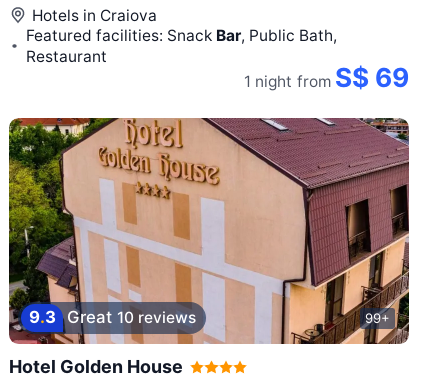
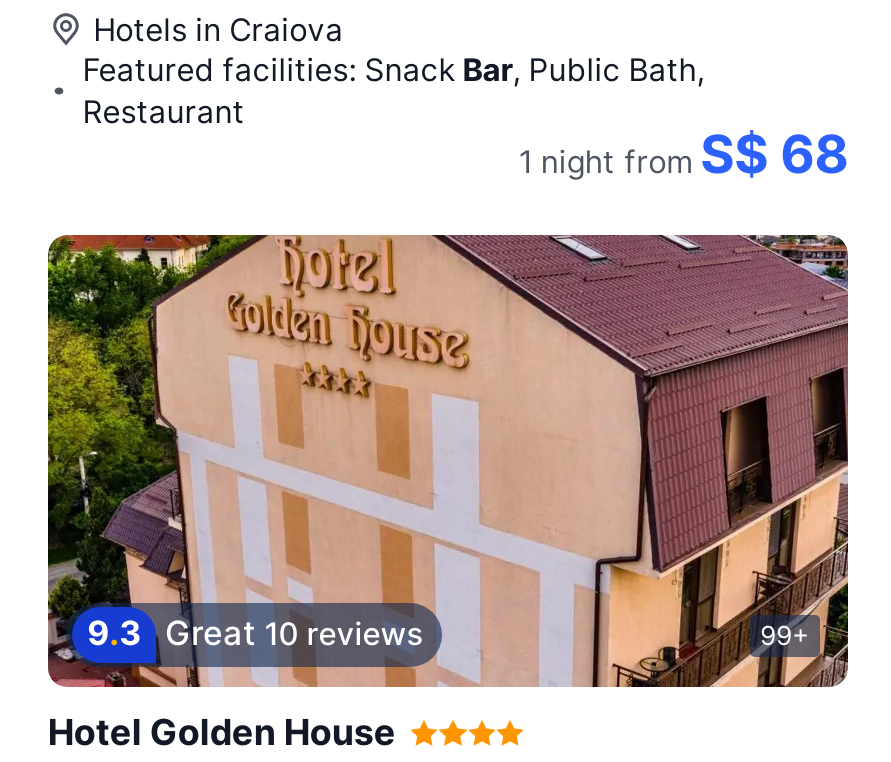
[244,62,409,93] 1 night from S$ 69 -> [519,124,848,186] 1 night from S$ 68

